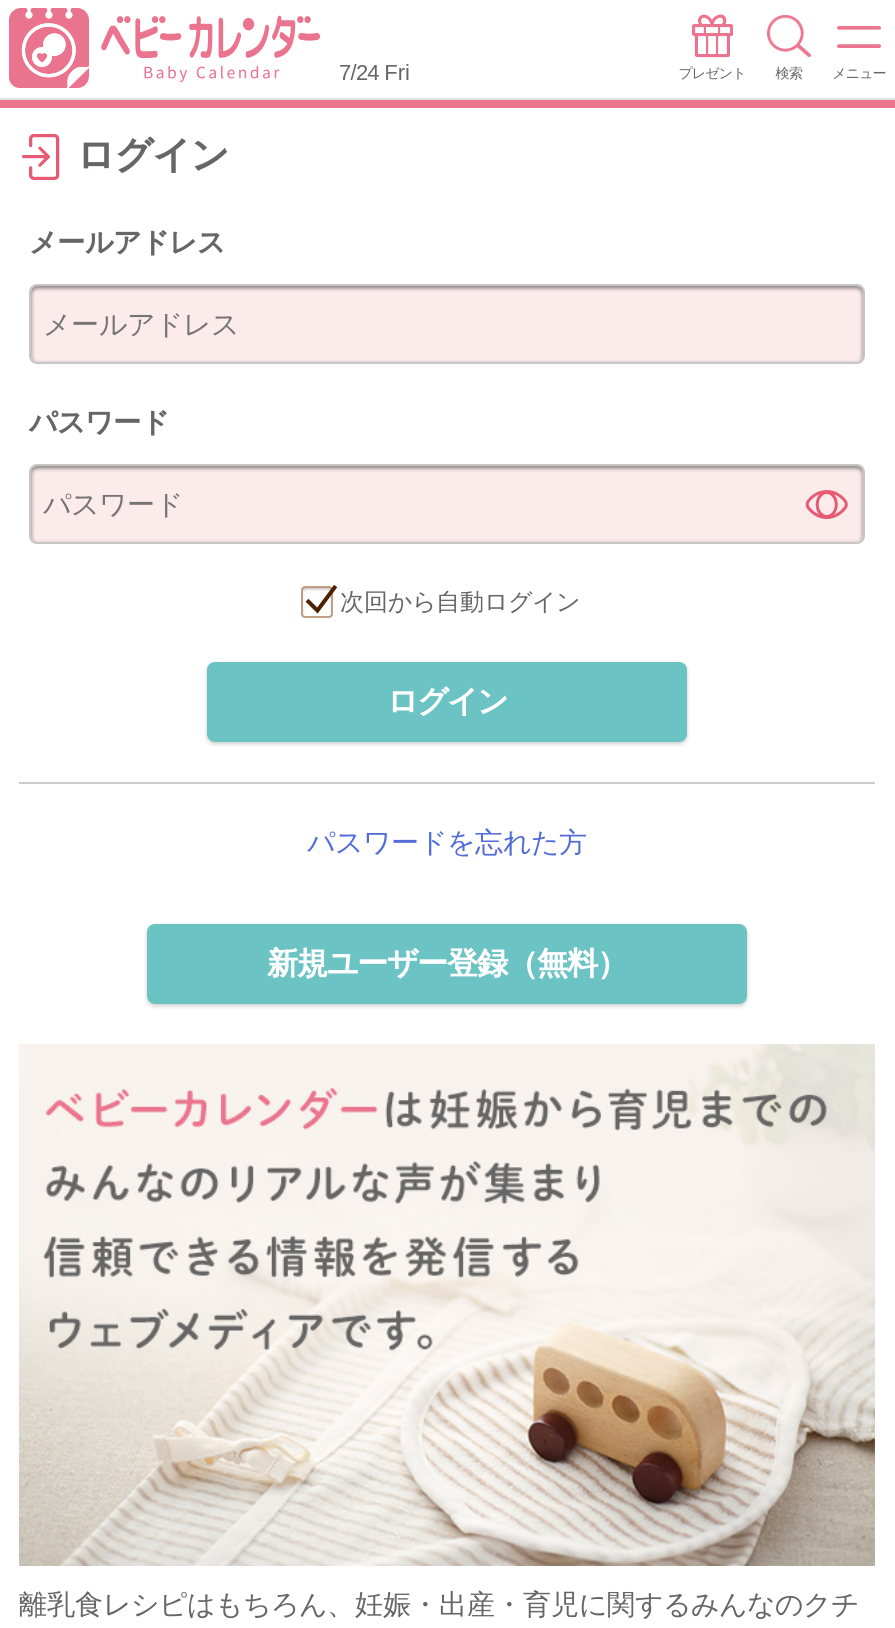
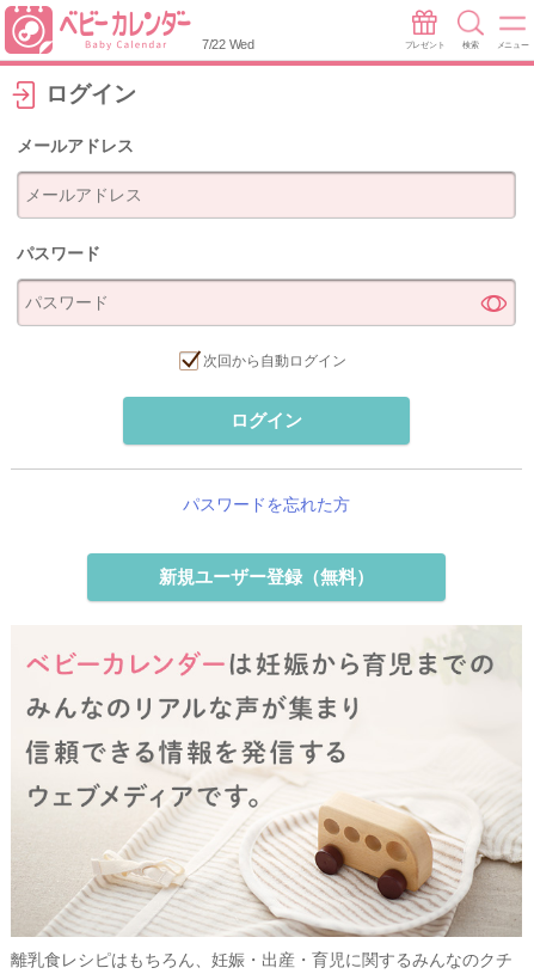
[339,60,409,84] 7/24 Fri -> [202,37,254,51] 7/22 Wed

